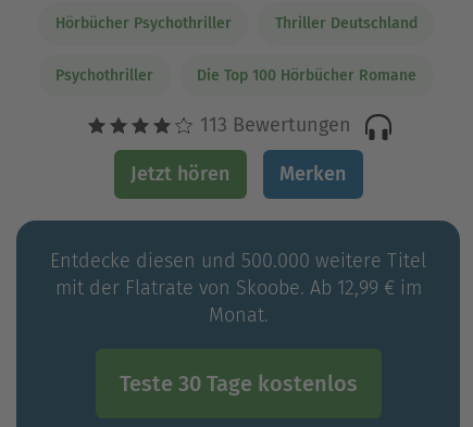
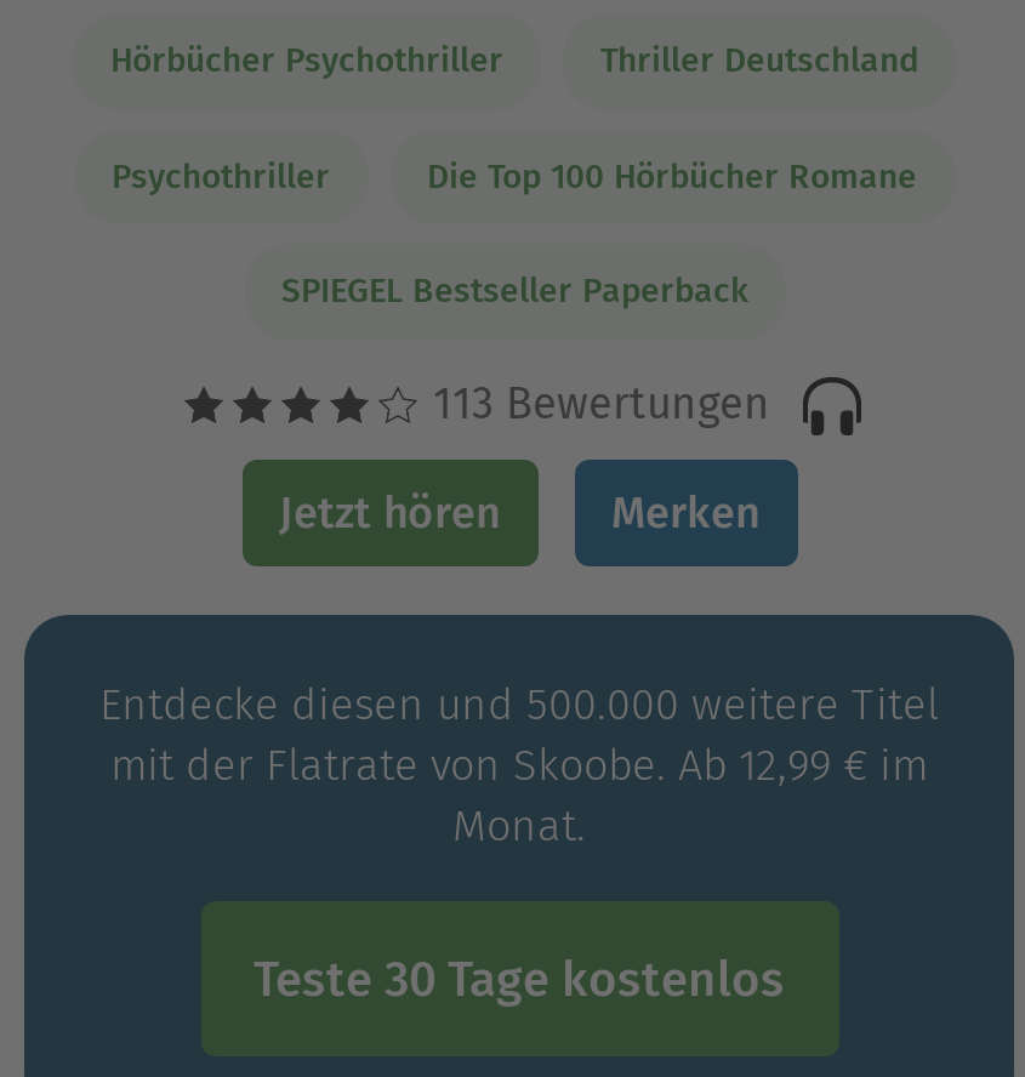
none -> [281,270,747,312] SPIEGEL Bestseller Paperback

